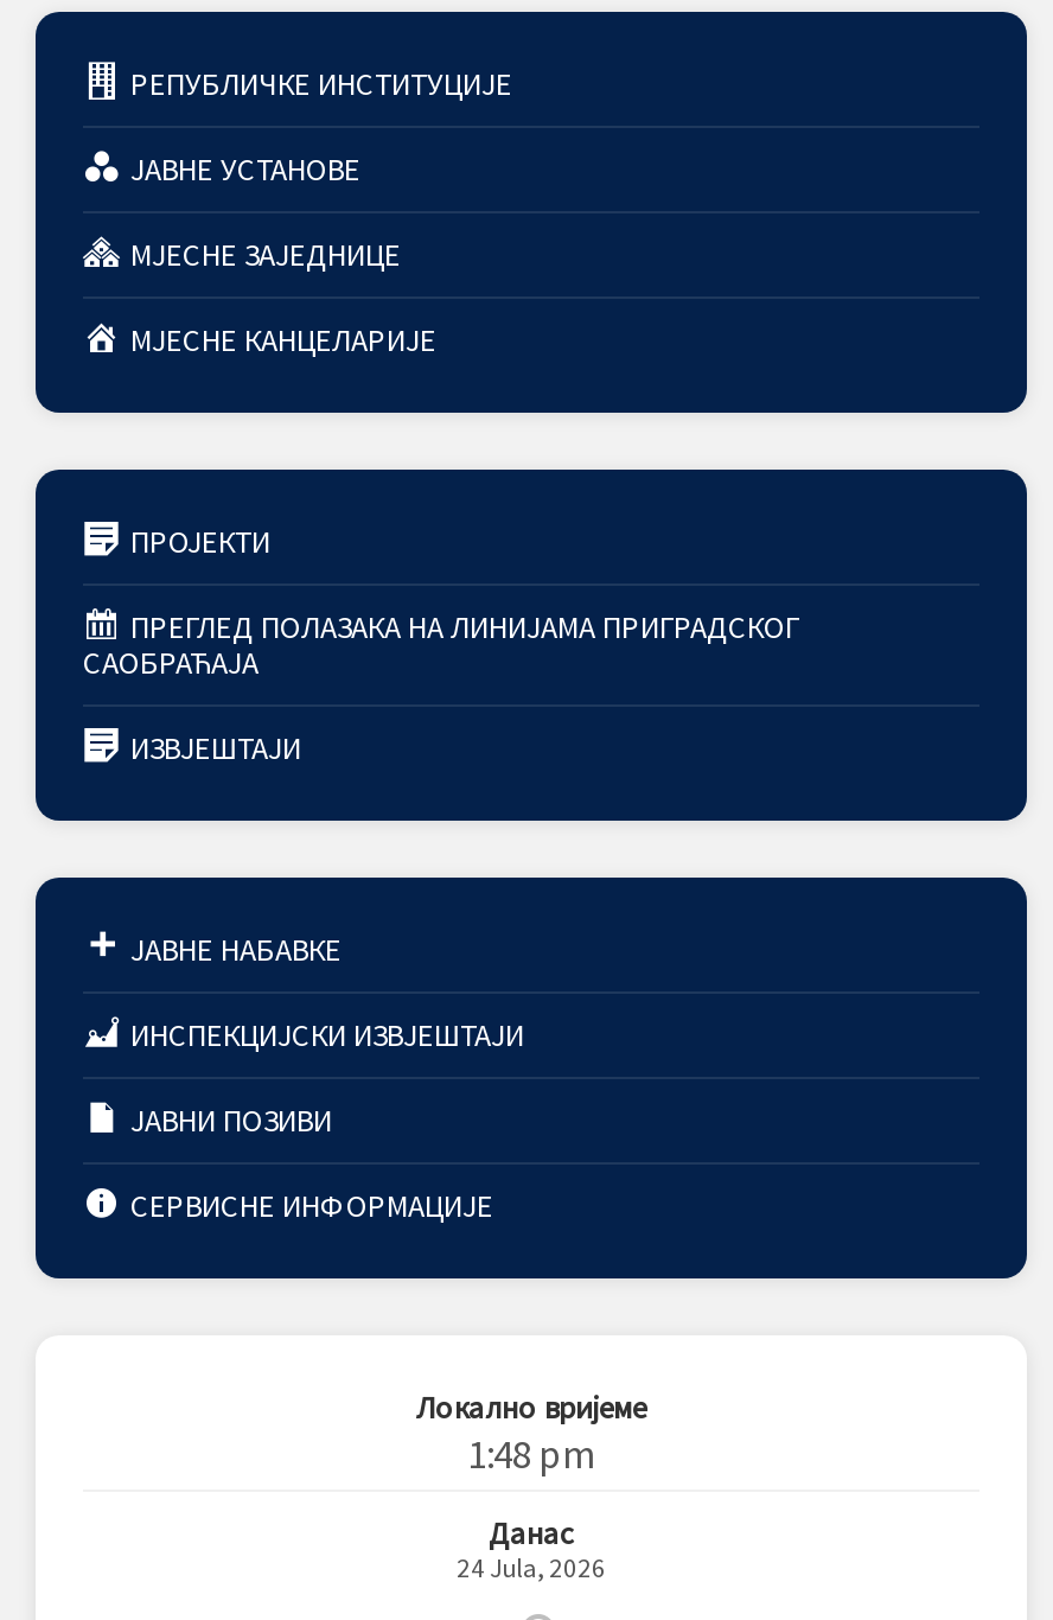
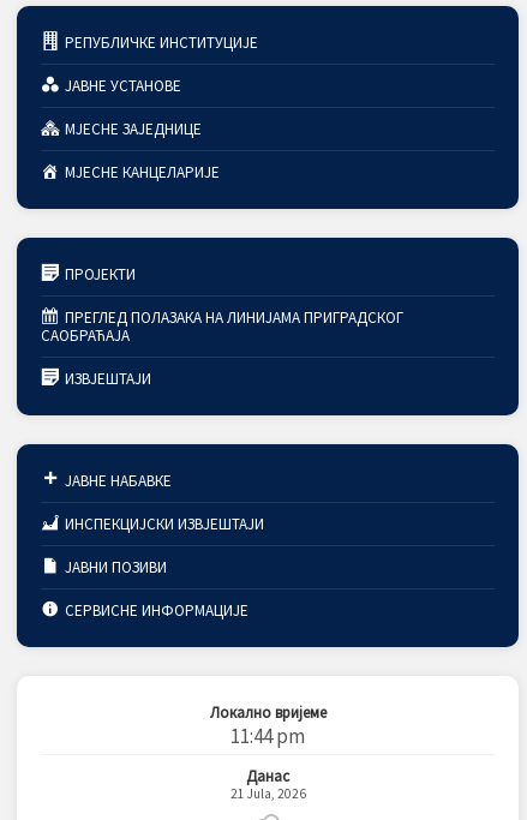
[467,1428,595,1480] 1:48 pm -> [230,723,305,749] 11:44 pm
[457,1551,606,1584] 24 Jula, 2026 -> [230,785,306,802] 21 Jula, 2026

